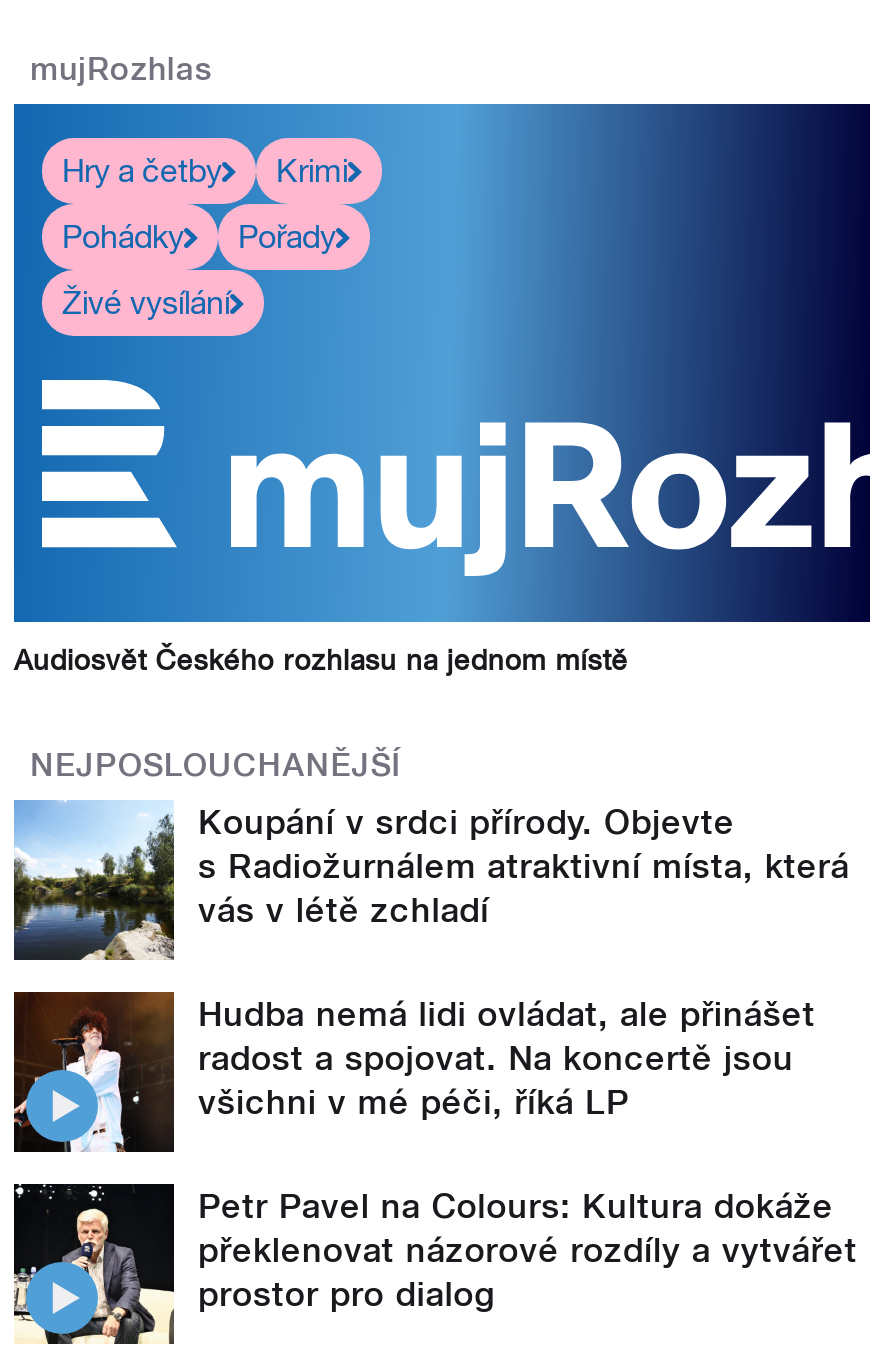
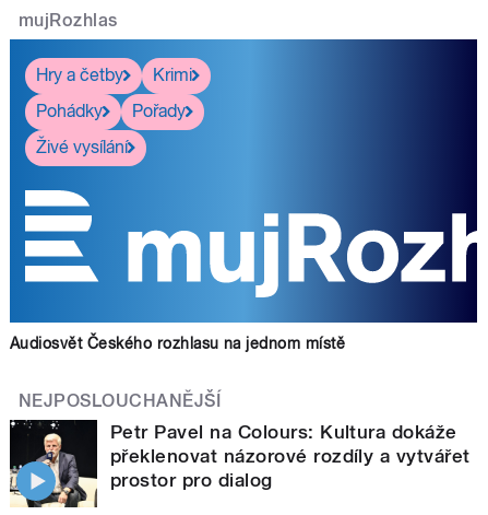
[12,799,849,1123] [image] | Koupání v srdci přírody. Objevte | s Radiožurnálem atraktivní místa, která | vás v létě zchladí | Hudba nemá lidi ovládat, ale přinášet | radost a spojovat. Na koncertě jsou | všichni v mé péči, říká LP -> none
[12,989,176,1155] [image] -> none

